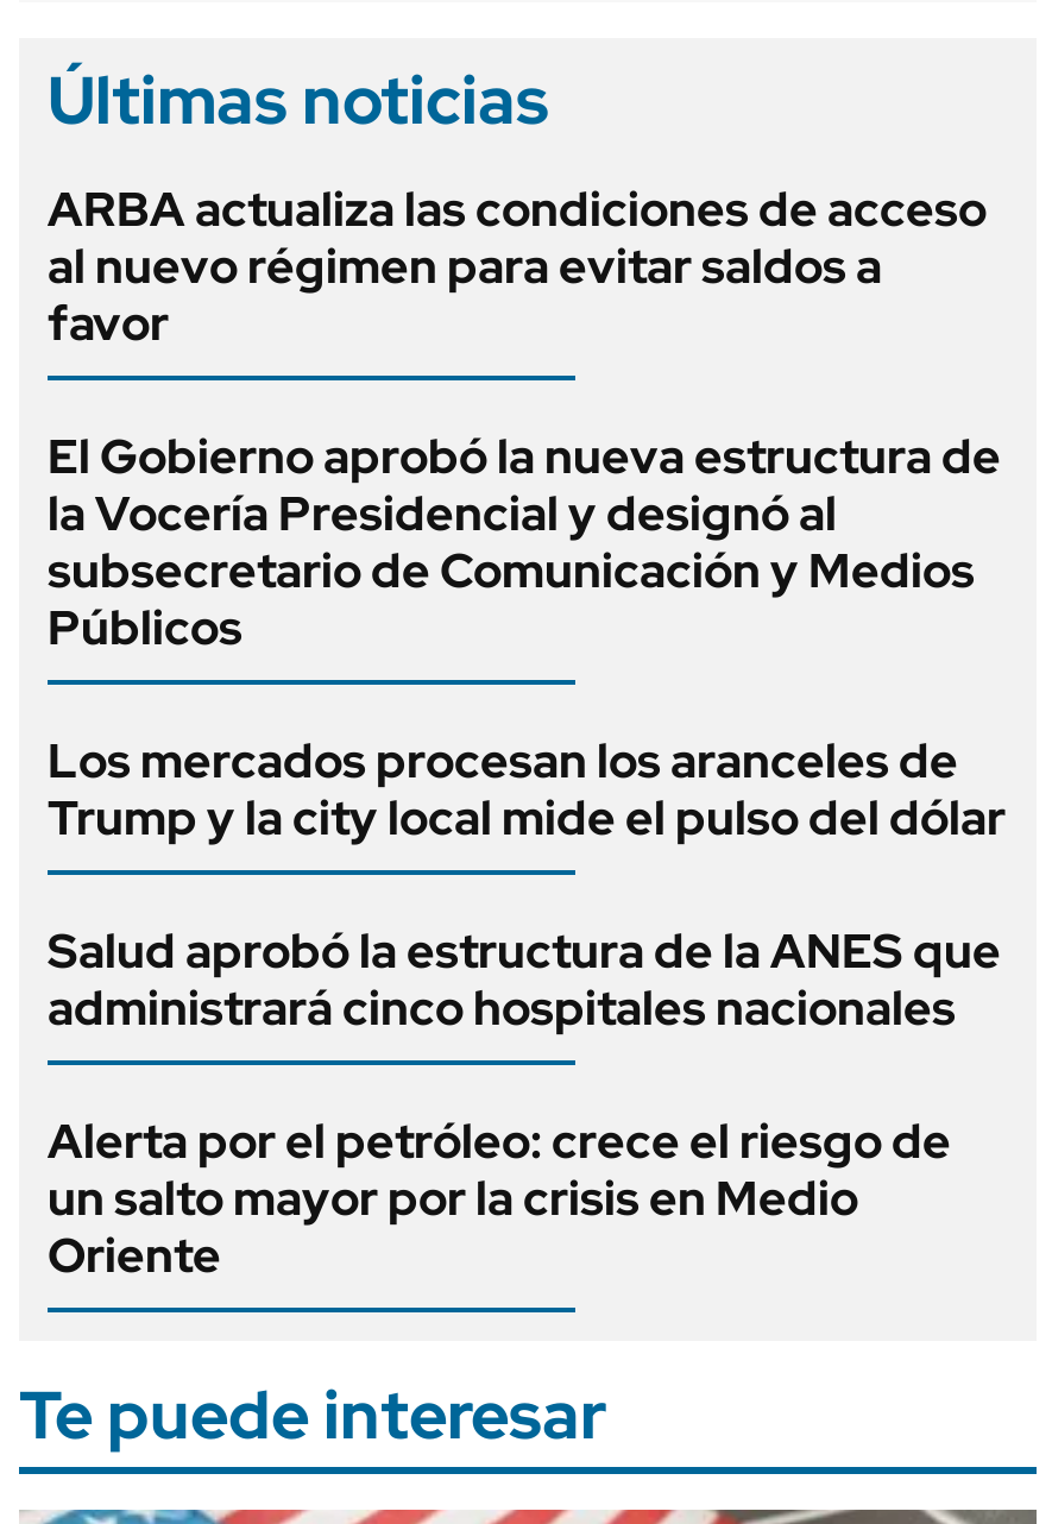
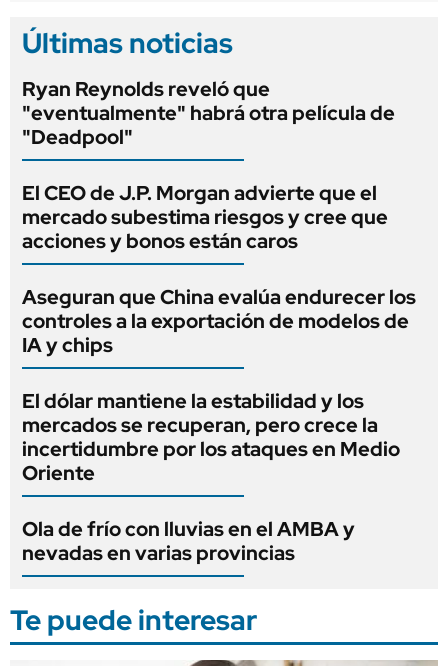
[48,177,1006,1228] ARBA actualiza las condiciones de acceso | al nuevo régimen para evitar saldos a | favor | El Gobierno aprobó la nueva estructura de | la Vocería Presidencial y designó al | subsecretario de Comunicación y Medios | Públicos | Los mercados procesan los aranceles de | Trump y la city local mide el pulso del dólar | Salud aprobó la estructura de la ANES que | administrará cinco hospitales nacionales | Alerta por el petróleo: crece el riesgo de | un salto mayor por la crisis en Medio -> [22,76,416,462] Ryan Reynolds reveló que | "eventualmente" habrá otra película de | "Deadpool" | El CEO de J.P. Morgan advierte que el | mercado subestima riesgos y cree que | acciones y bonos están caros | Aseguran que China evalúa endurecer los | controles a la exportación de modelos de | IA y chips | El dólar mantiene la estabilidad y los | mercados se recuperan, pero crece la | incertidumbre por los ataques en Medio
moved [48,1223,221,1285] -> [22,460,95,486]: Oriente
none -> [22,516,355,566] Ola de frío con lluvias en el AMBA y | nevadas en varias provincias

